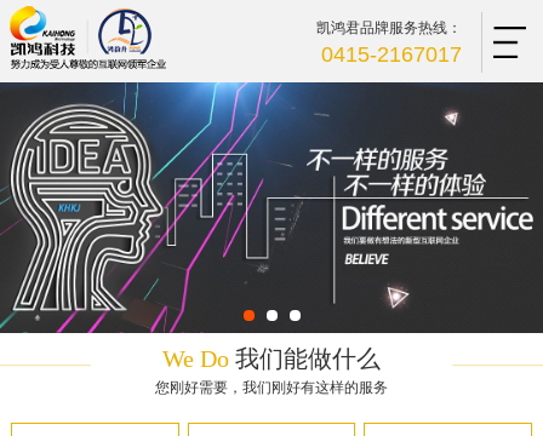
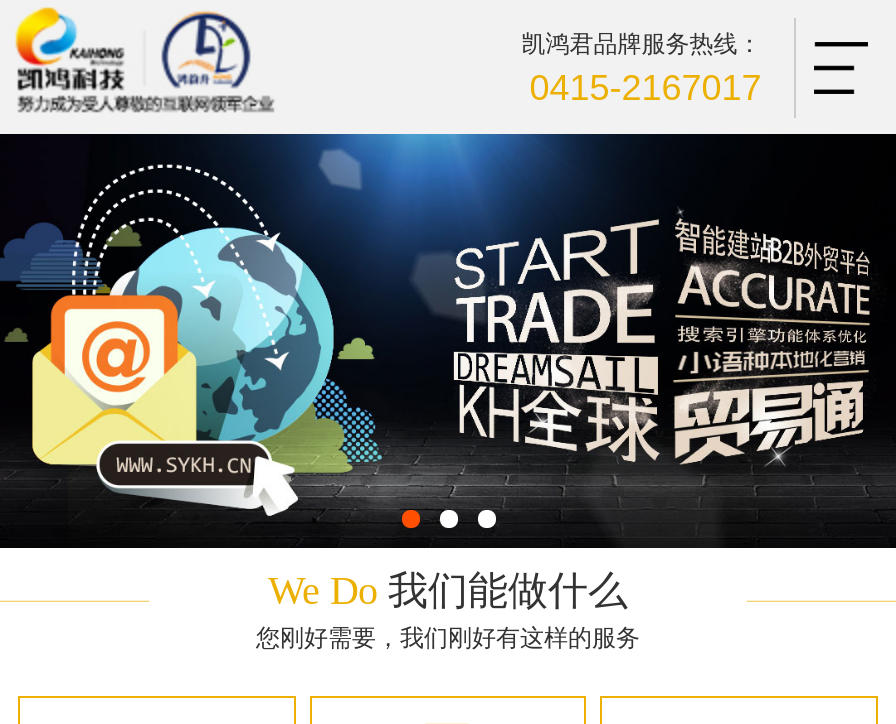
[4,81,539,334] [image] -> [6,134,890,550] [image]

